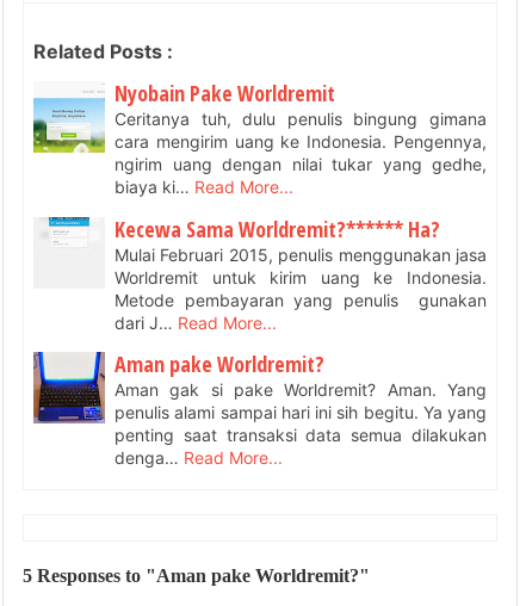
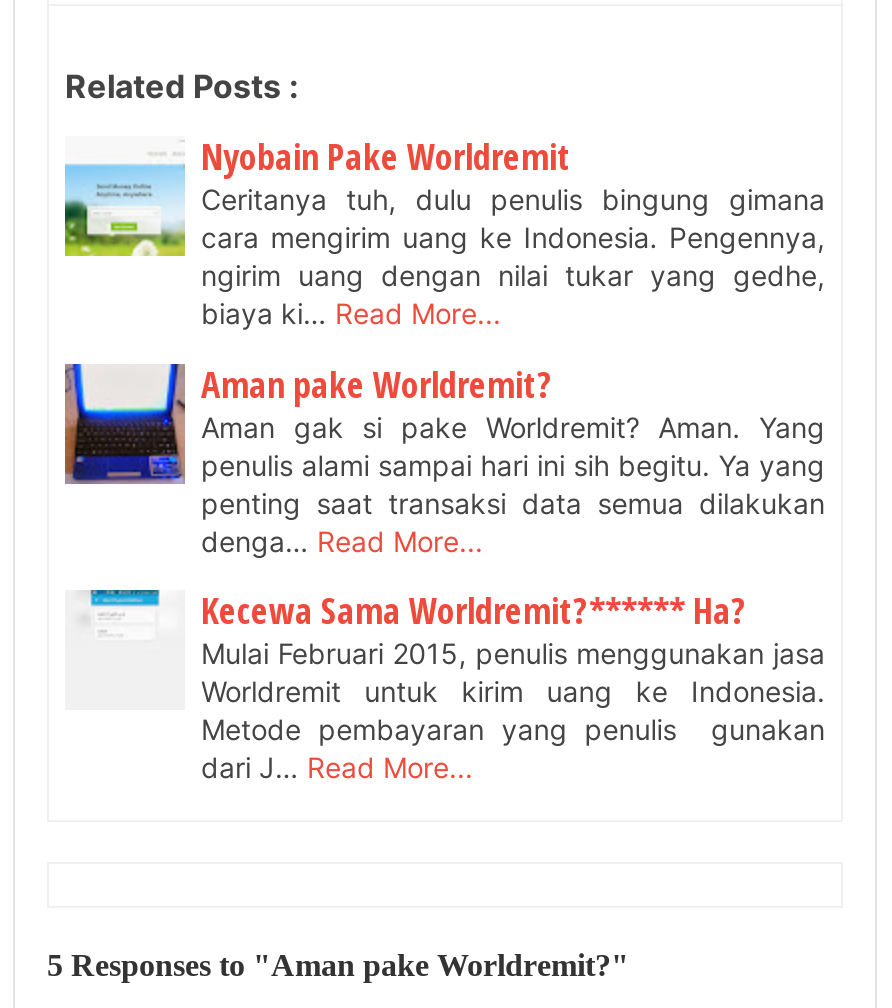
moved [115,214,487,333] -> [201,587,825,785]: Kecewa Sama Worldremit?****** Ha? | Mulai Februari 2015, penulis menggunakan jasa | Worldremit untuk kirim uang ke Indonesia. | Metode pembayaran yang penulis gunakan | dari J… Read More...
moved [32,350,487,468] -> [63,360,825,558]: [image] | Aman pake Worldremit? | Aman gak si pake Worldremit? Aman. Yang | penulis alami sampai hari ini sih begitu. Ya yang | penting saat transaksi data semua dilakukan | denga… Read More...

